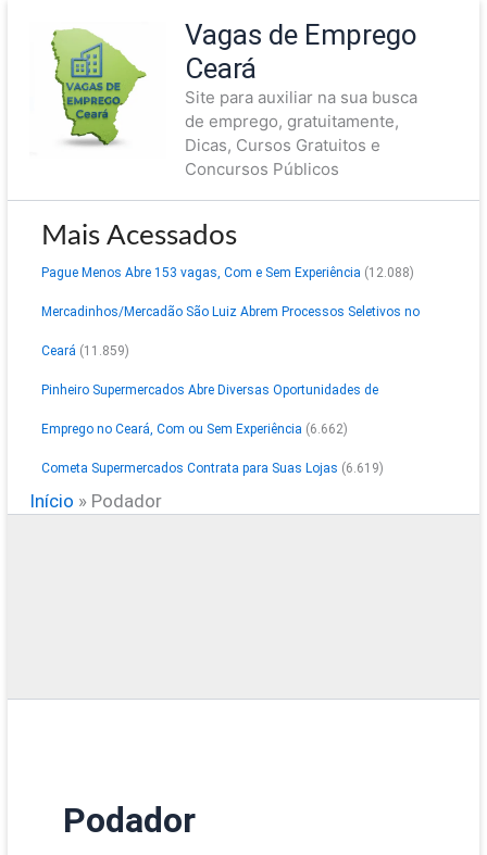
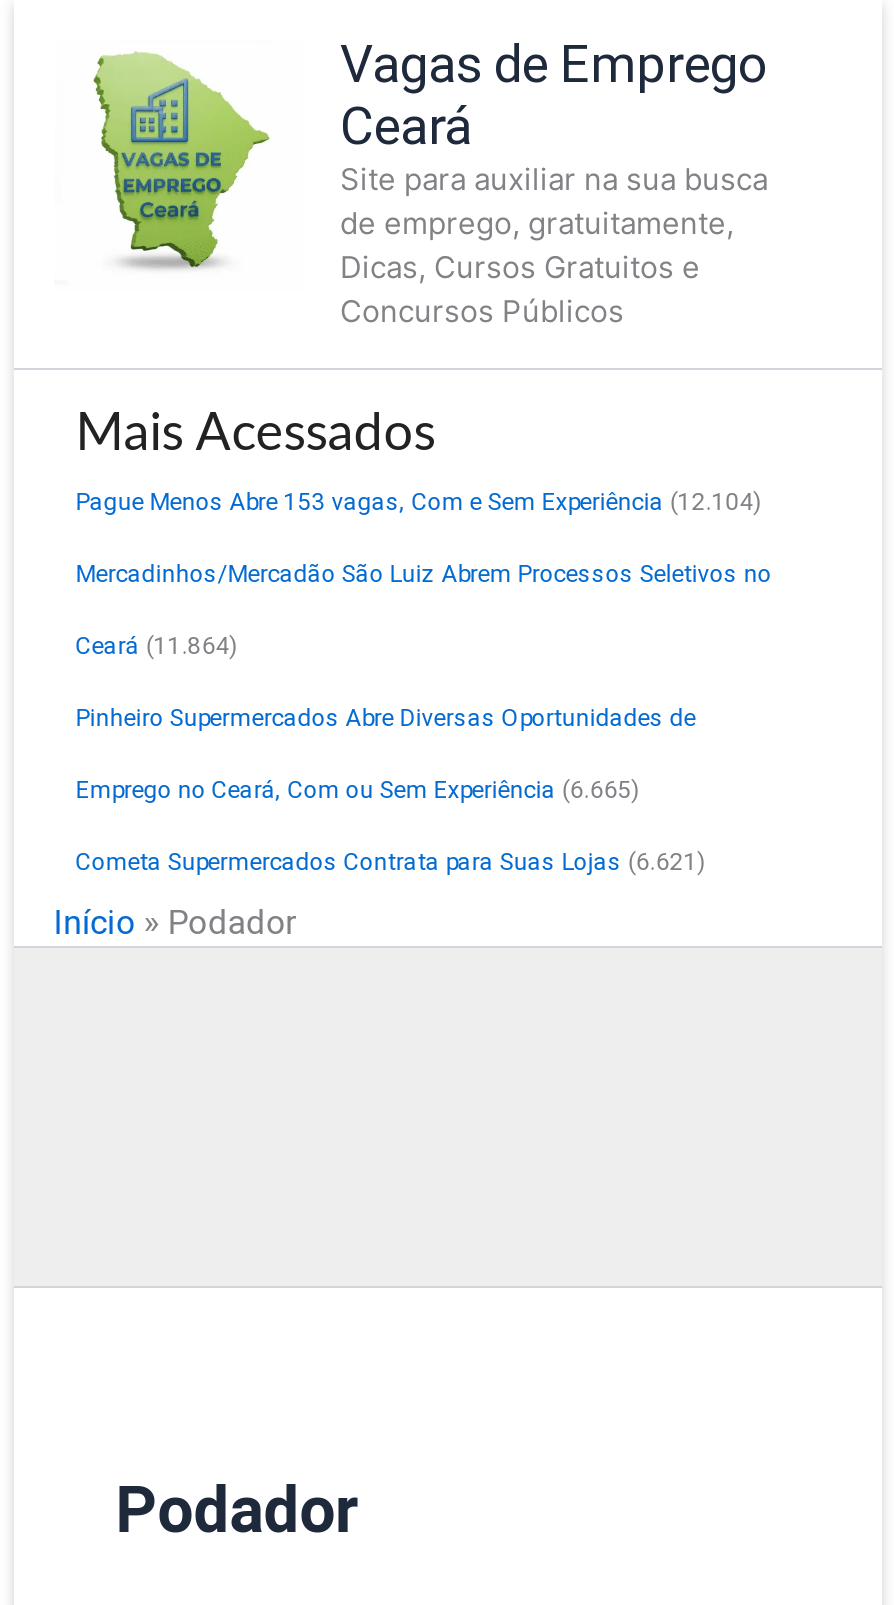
[41,265,414,280] Pague Menos Abre 153 vagas, Com e Sem Experiência (12.088) -> [75,488,761,516] Pague Menos Abre 153 vagas, Com e Sem Experiência (12.104)
[41,343,129,359] Ceará (11.859) -> [75,632,237,660] Ceará (11.864)
[41,422,348,437] Emprego no Ceará, Com ou Sem Experiência (6.662) -> [75,776,639,804] Emprego no Ceará, Com ou Sem Experiência (6.665)
[41,461,383,476] Cometa Supermercados Contrata para Suas Lojas (6.619) -> [75,848,705,876] Cometa Supermercados Contrata para Suas Lojas (6.621)

